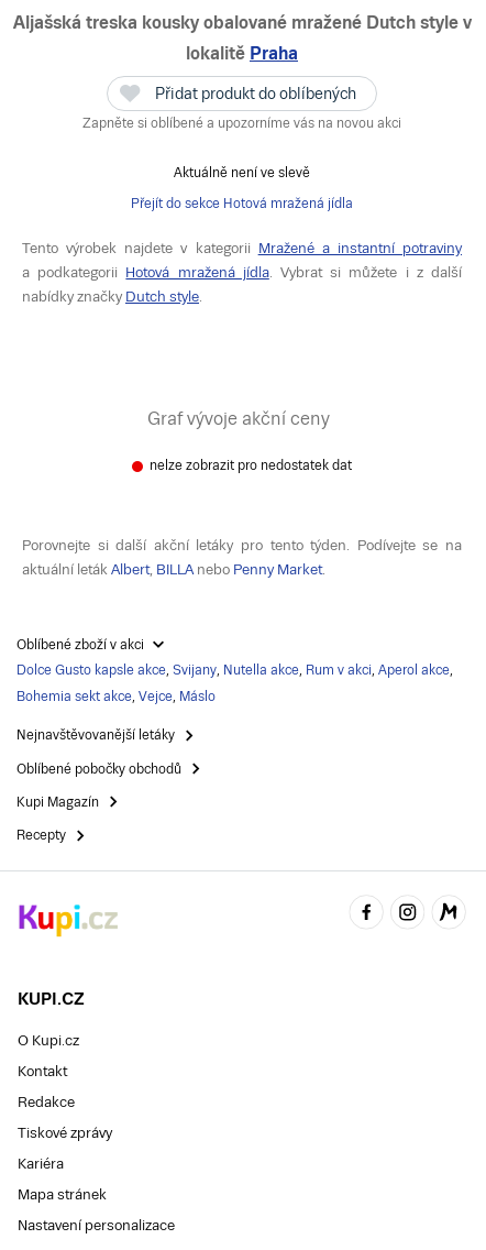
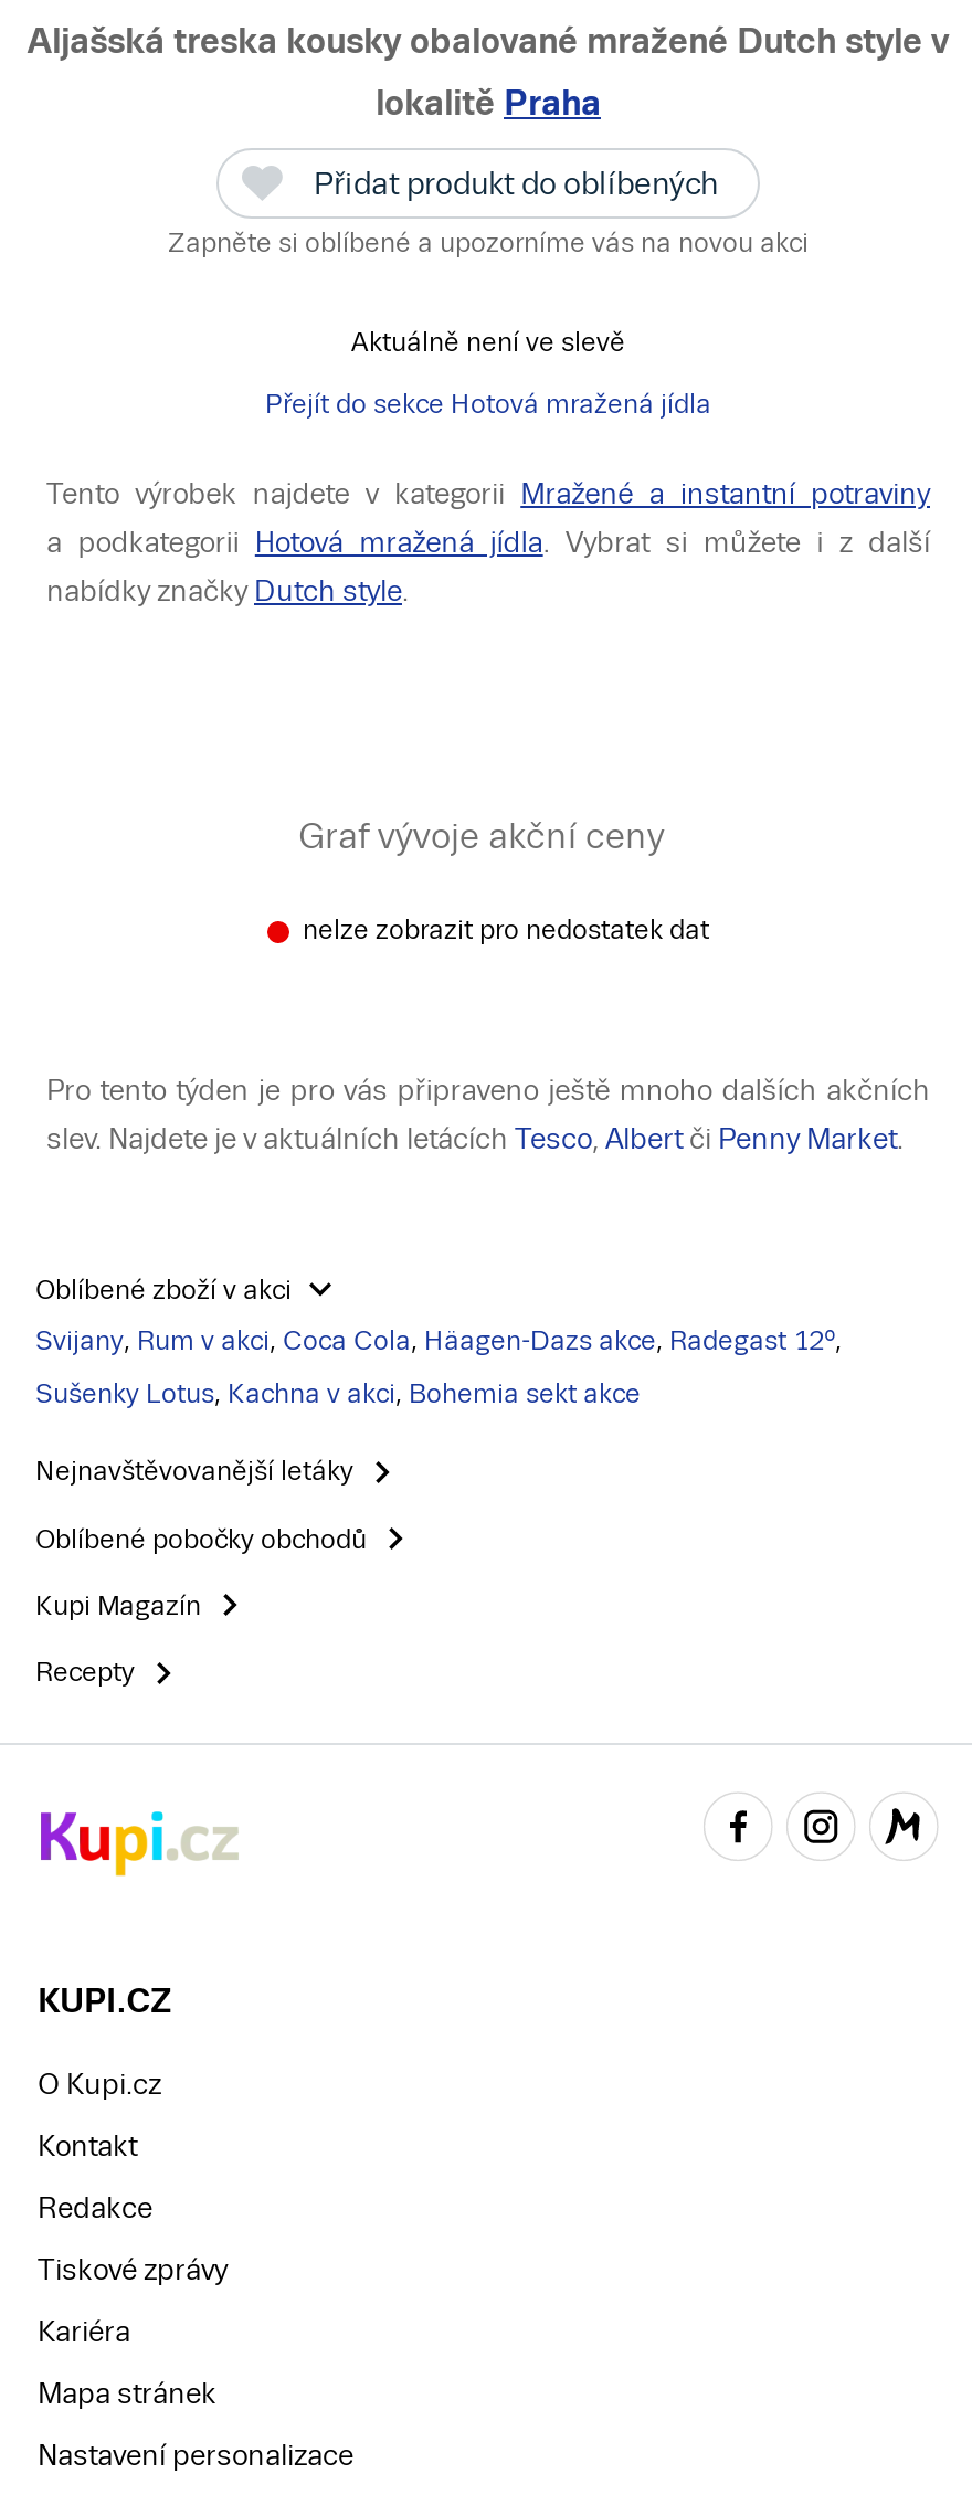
[22,537,462,553] Porovnejte si další akční letáky pro tento týden. Podívejte se na -> [46,1074,930,1107] Pro tento týden je pro vás připraveno ještě mnoho dalších akčních
[22,561,325,578] aktuální leták Albert, BILLA nebo Penny Market. -> [46,1122,904,1155] slev. Najdete je v aktuálních letácích Tesco, Albert či Penny Market.
[16,663,453,678] Dolce Gusto kapsle akce, Svijany, Nutella akce, Rum v akci, Aperol akce, -> [35,1326,842,1357] Svijany, Rum v akci, Coca Cola, Häagen-Dazs akce, Radegast 12°,
[16,689,216,705] Bohemia sekt akce, Vejce, Máslo -> [35,1379,641,1410] Sušenky Lotus, Kachna v akci, Bohemia sekt akce

